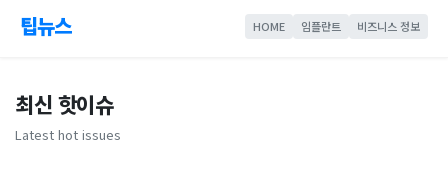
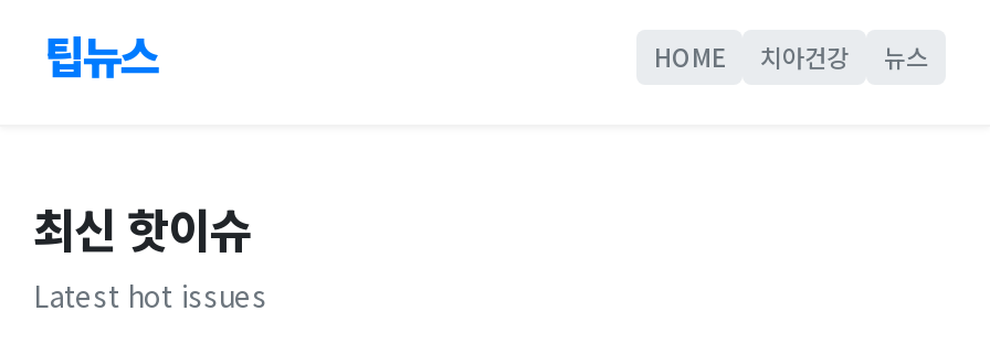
[301,17,420,33] 임플란트 | 비즈니스 정보 -> [760,37,928,73] 치아건강 | 뉴스

